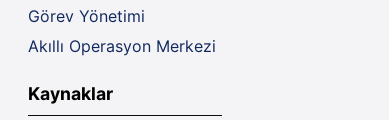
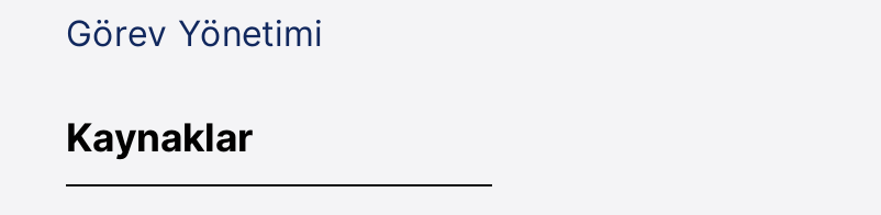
[28,36,216,56] Akıllı Operasyon Merkezi -> none

